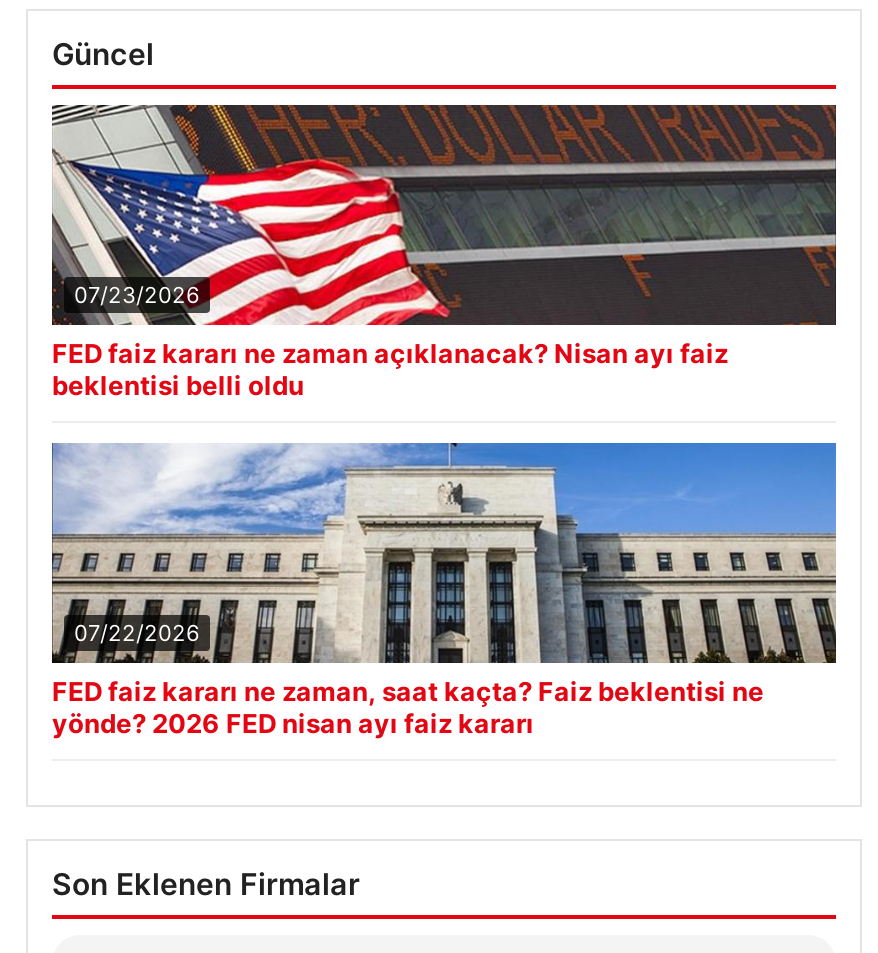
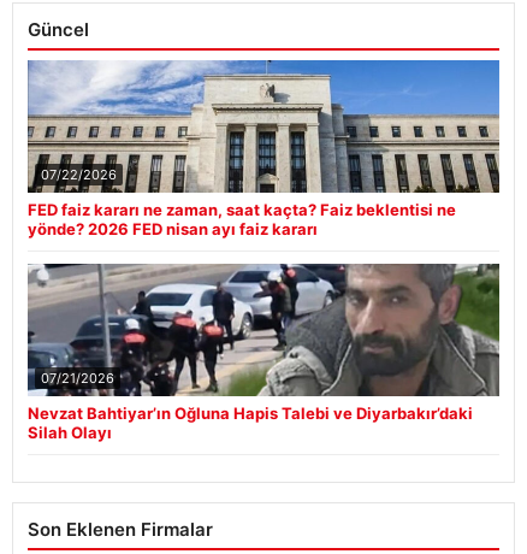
[52,103,838,401] [image] | 07/23/2026 | FED faiz kararı ne zaman açıklanacak? Nisan ayı faiz | beklentisi belli oldu -> none
moved [48,441,838,739] -> [25,59,501,238]: [image] | 07/22/2026 | FED faiz kararı ne zaman, saat kaçta? Faiz beklentisi ne | yönde? 2026 FED nisan ayı faiz kararı
none -> [28,263,501,442] [image] | 07/21/2026 | Nevzat Bahtiyar’ın Oğluna Hapis Talebi ve Diyarbakır’daki | Silah Olayı

